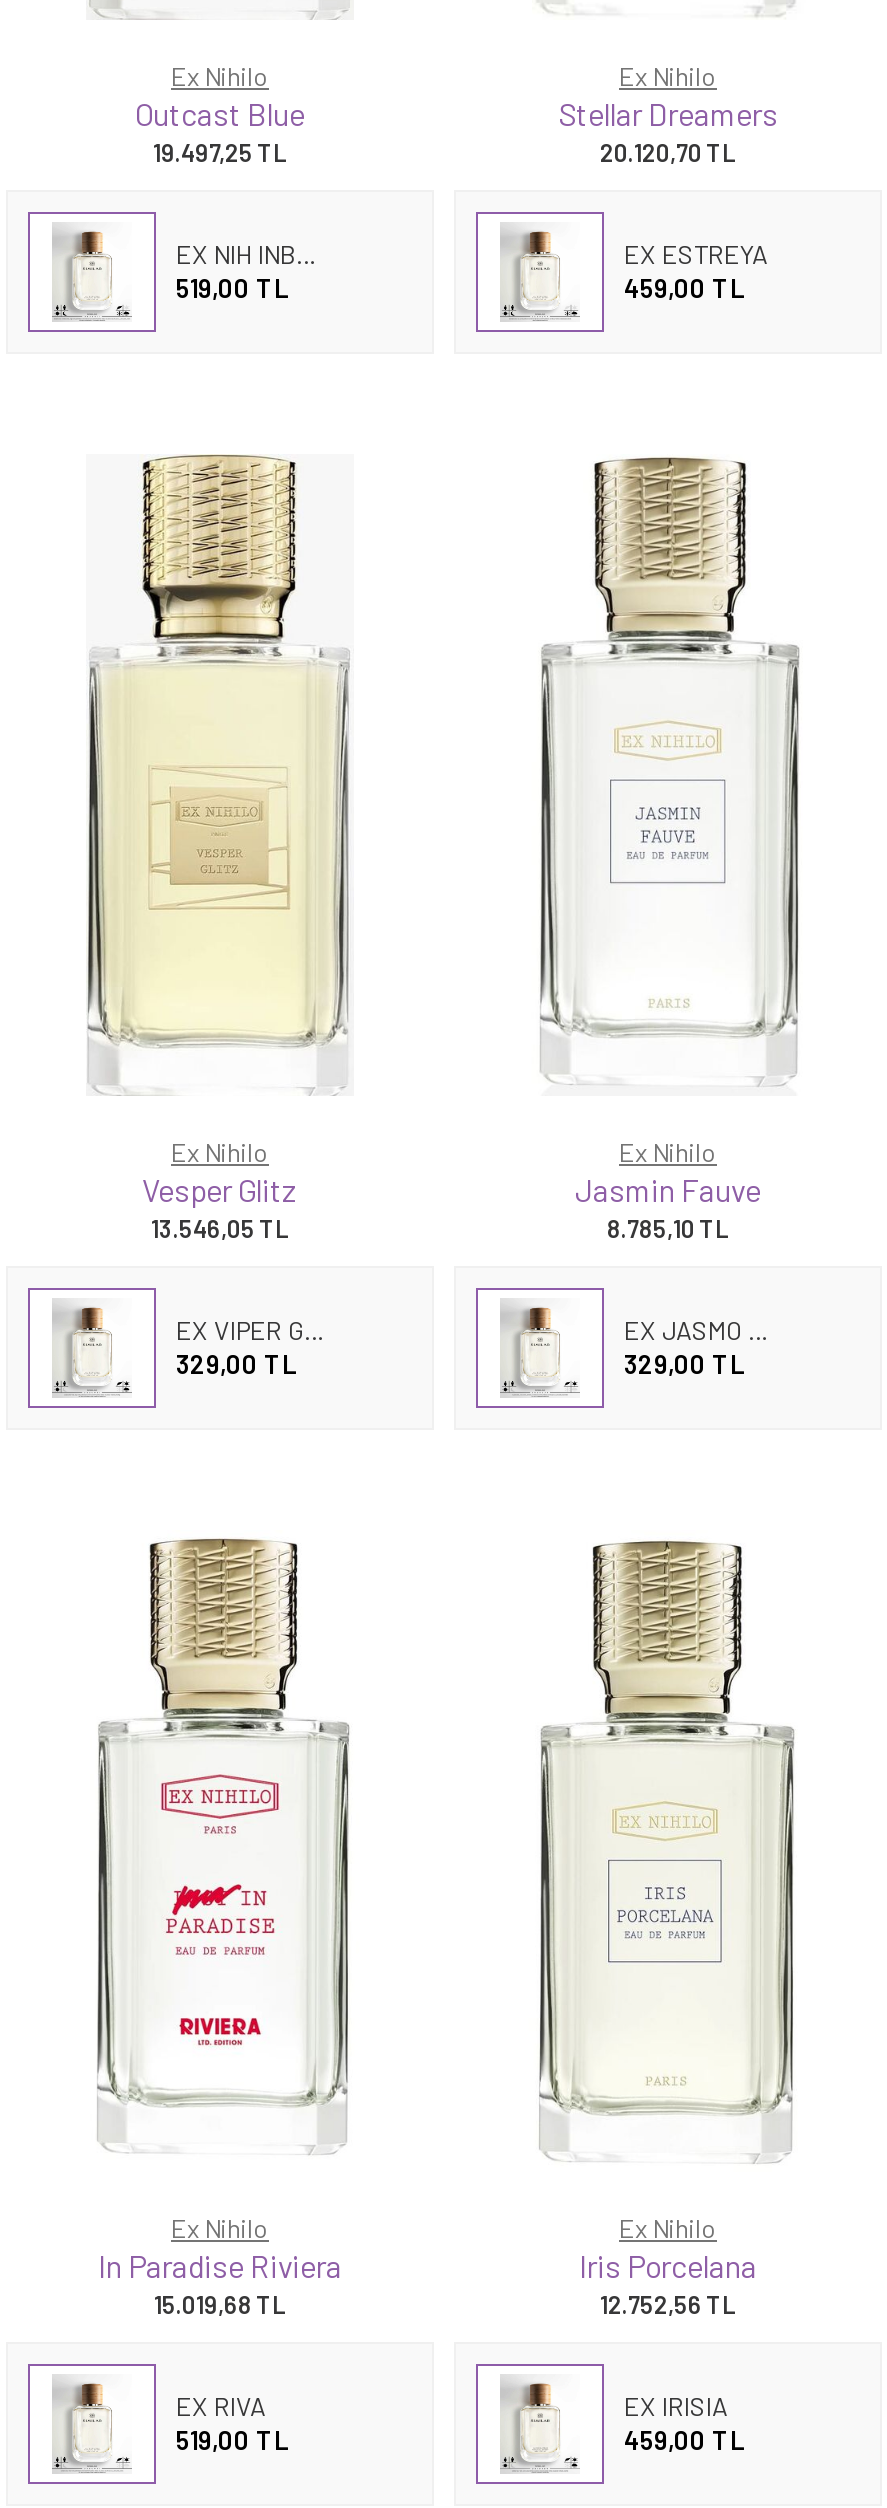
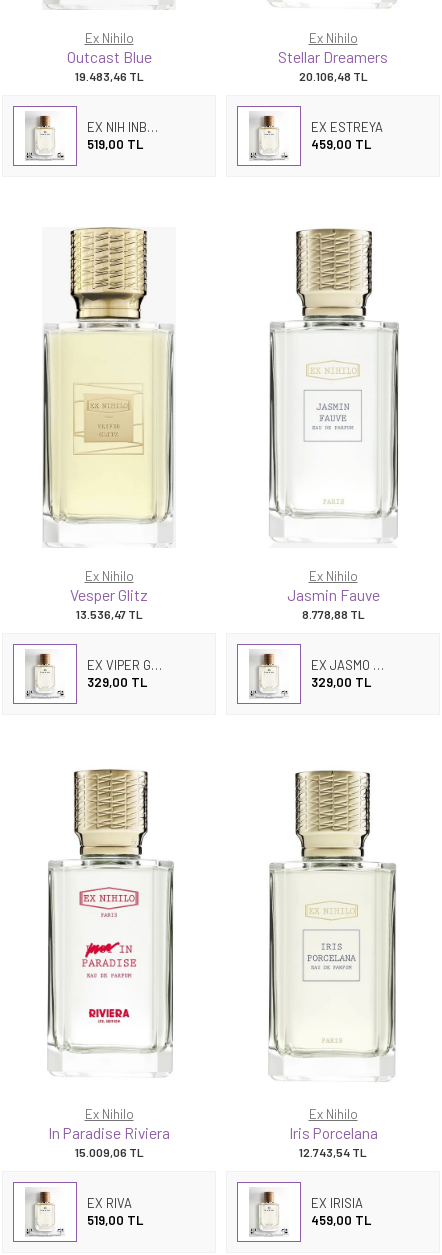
[153,138,287,166] 19.497,25 TL -> [74,69,143,83] 19.483,46 TL
[600,138,736,166] 20.120,70 TL -> [298,69,367,83] 20.106,48 TL
[151,1214,289,1242] 13.546,05 TL -> [75,607,142,621] 13.536,47 TL
[607,1214,729,1242] 8.785,10 TL -> [301,607,364,621] 8.778,88 TL
[154,2290,286,2318] 15.019,68 TL -> [74,1145,143,1159] 15.009,06 TL
[600,2290,736,2318] 12.752,56 TL -> [299,1145,367,1159] 12.743,54 TL

